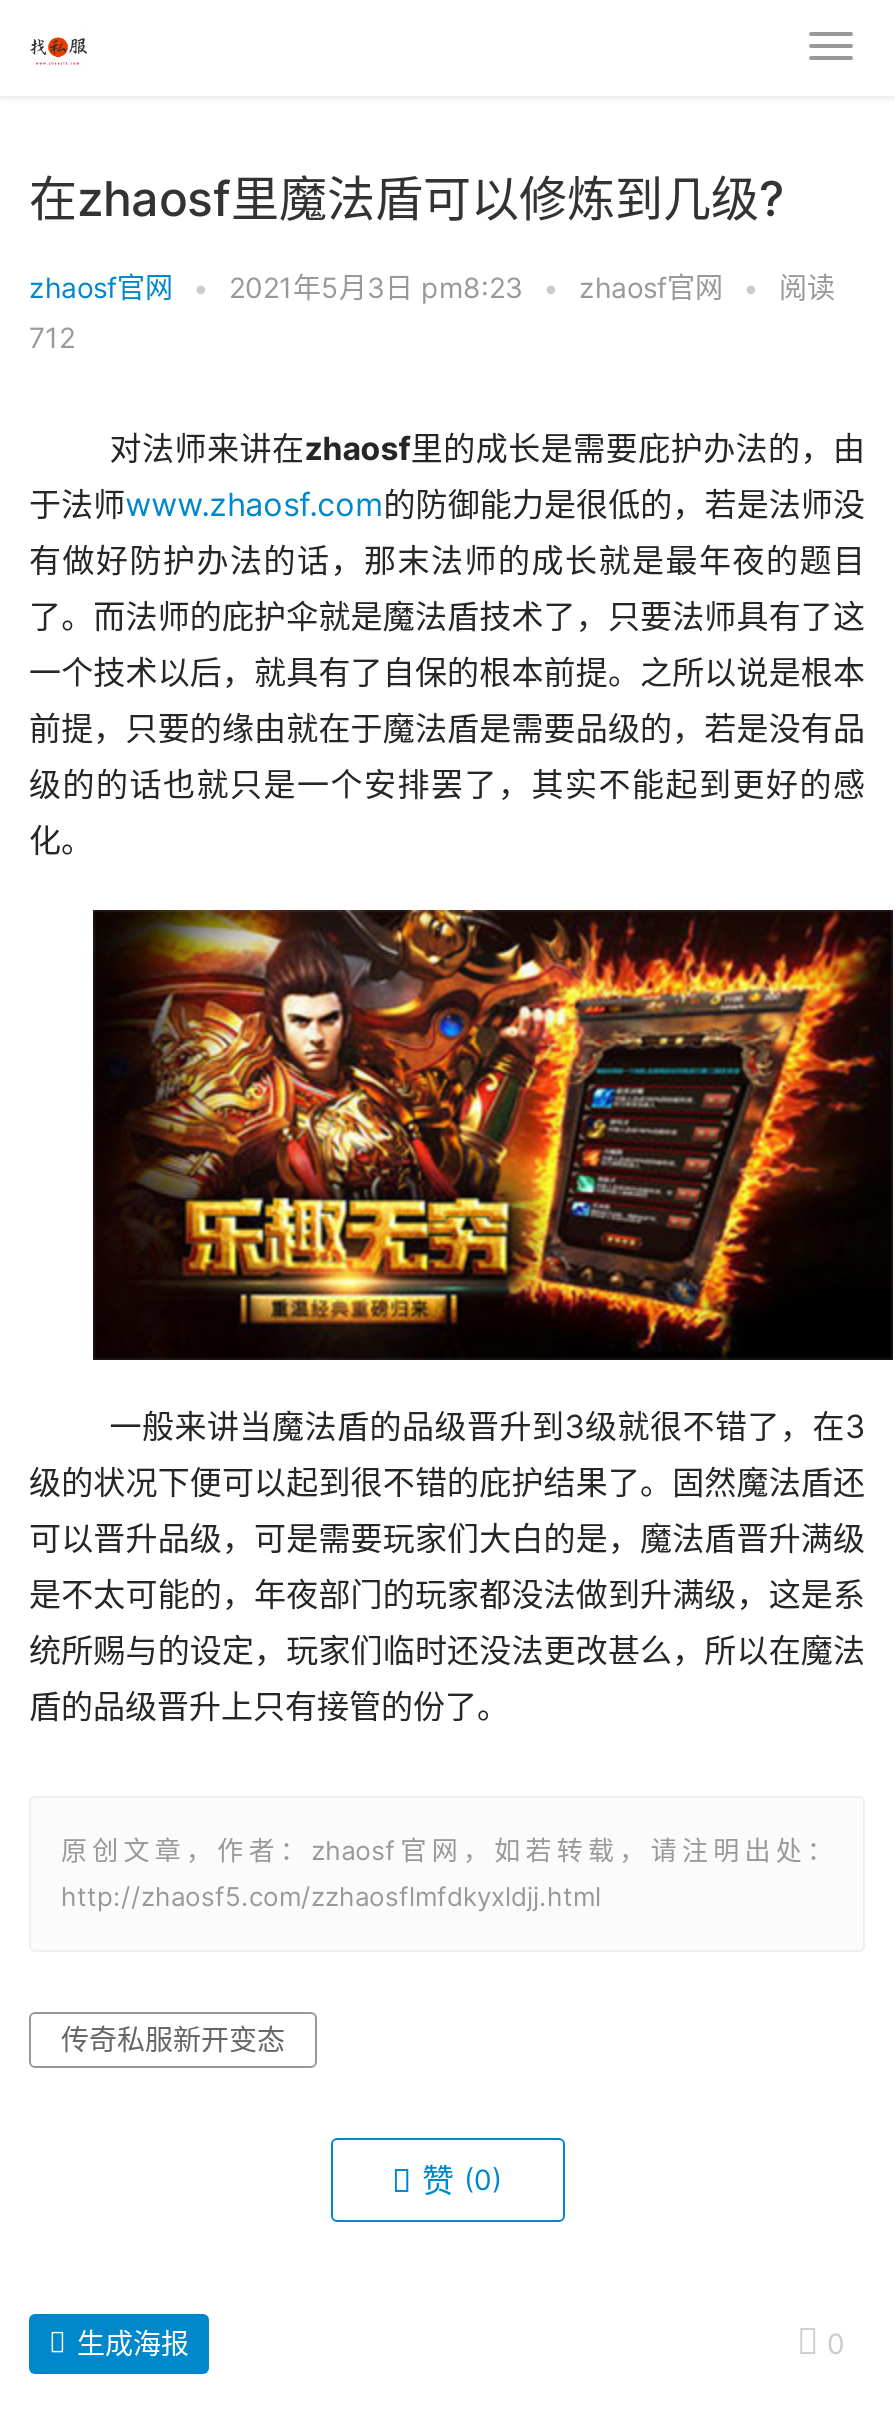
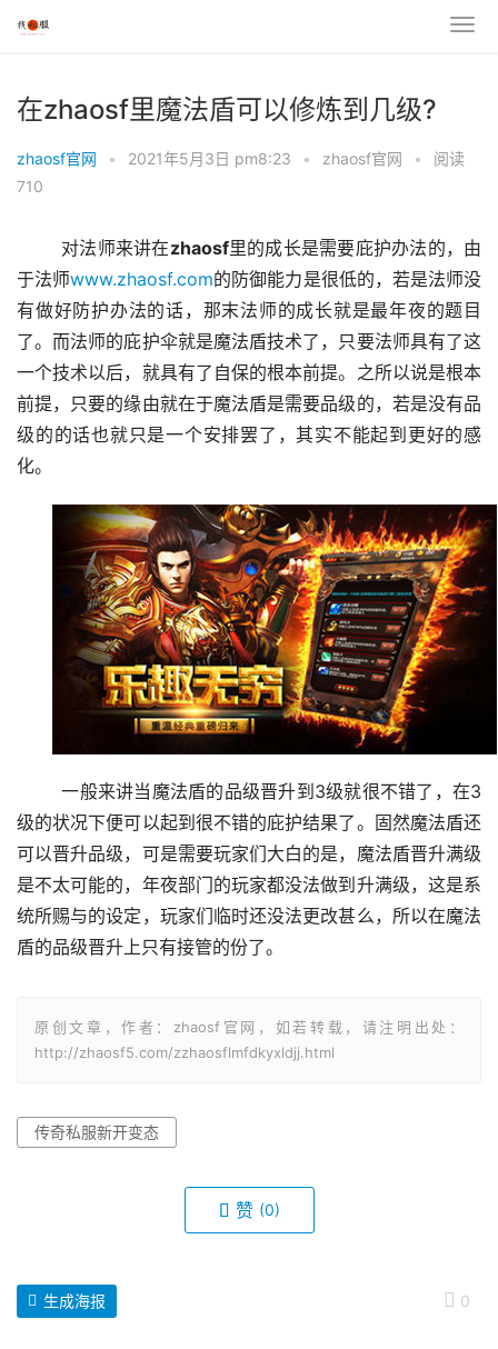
[29,320,75,354] 712 -> [17,177,43,196] 710

